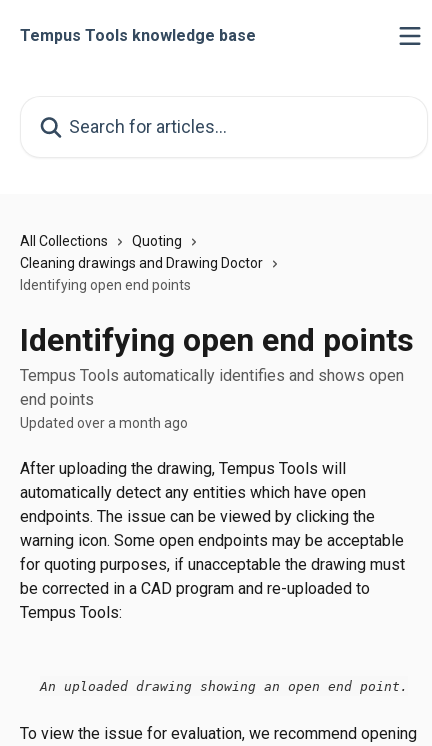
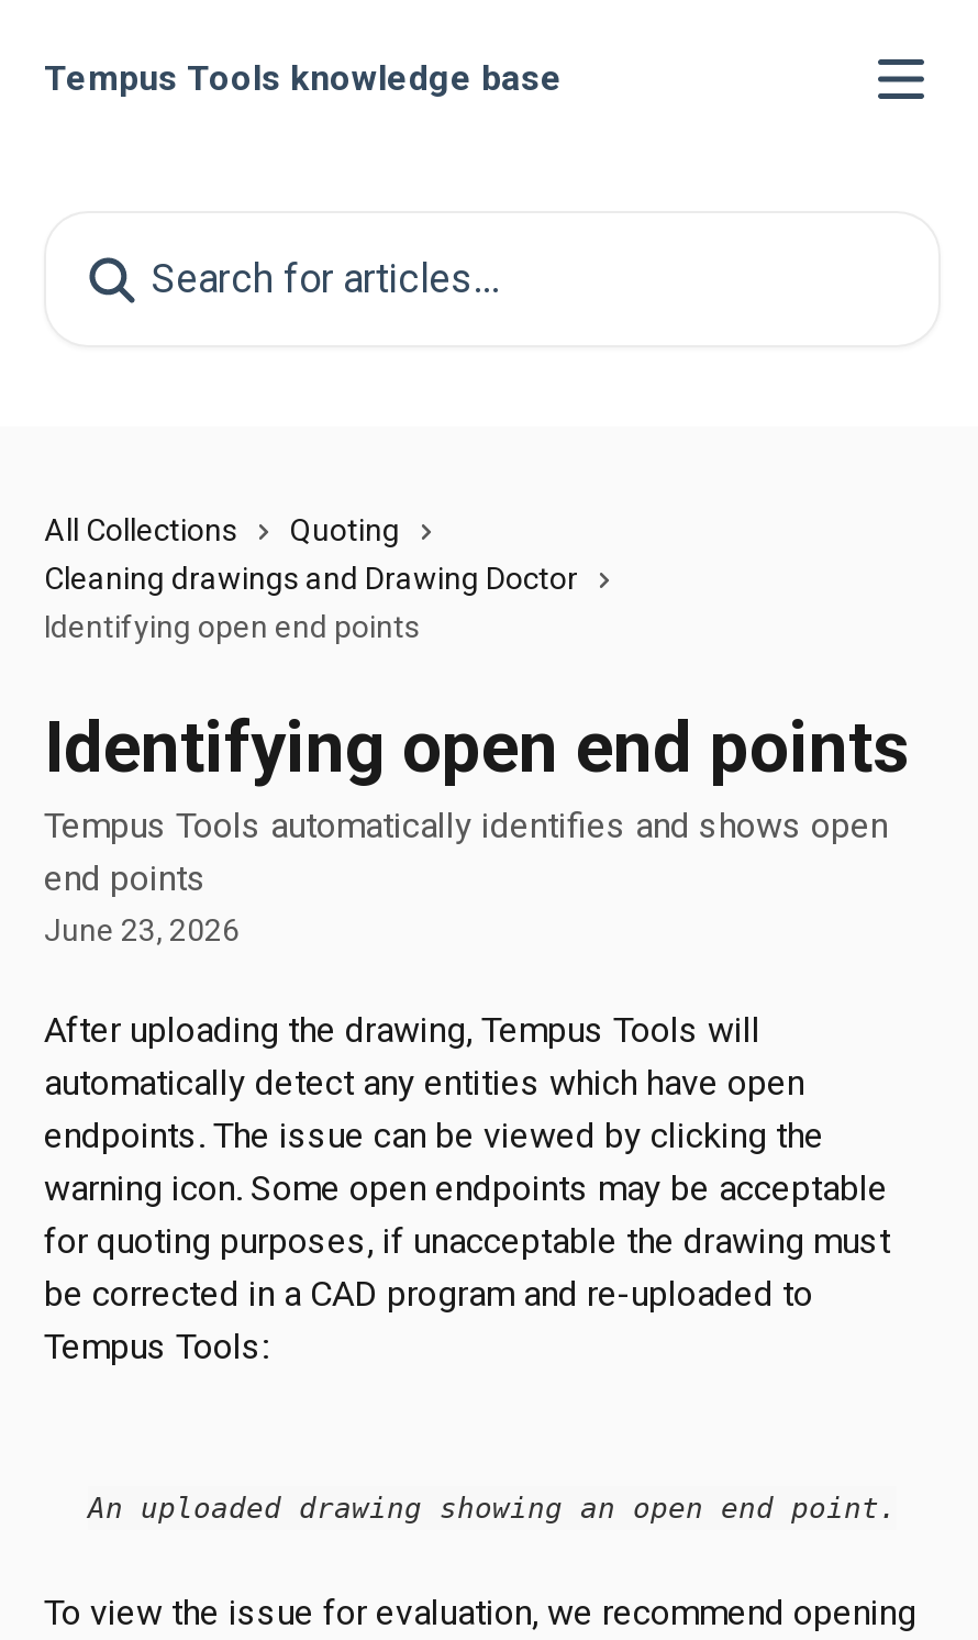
[20,415,188,431] Updated over a month ago -> [44,912,240,948] June 23, 2026

